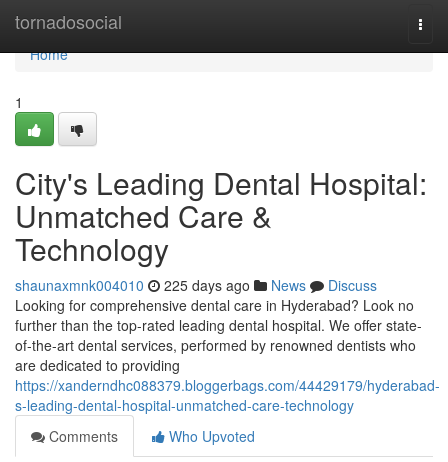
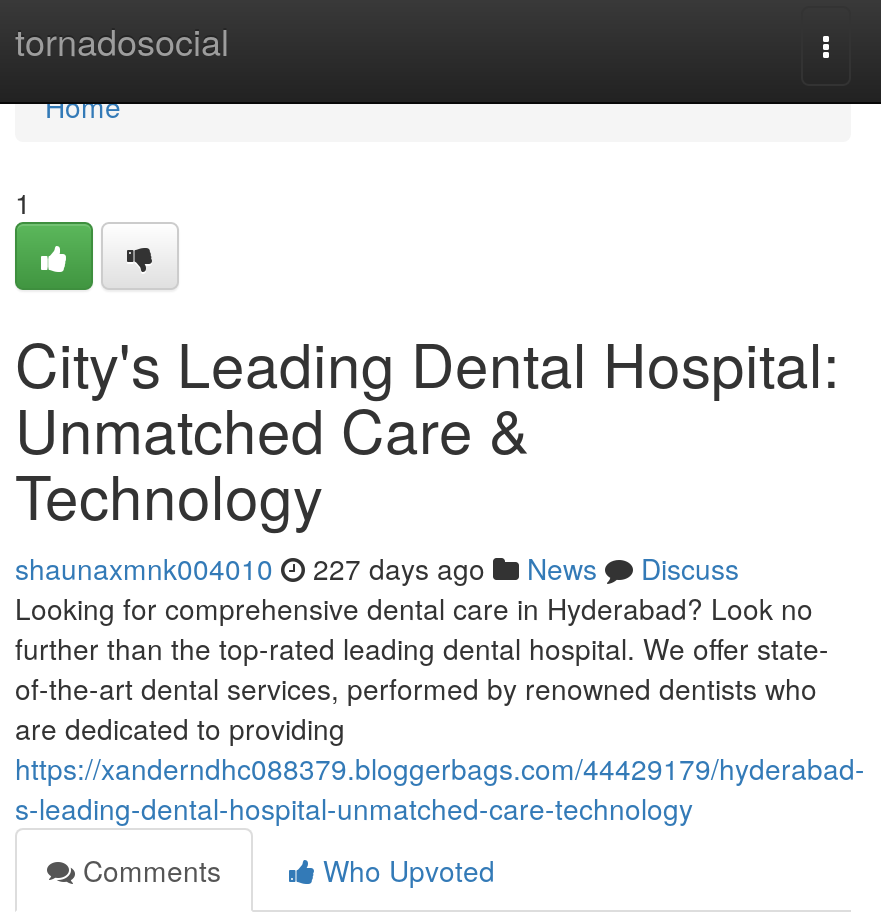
[15,275,377,295] shaunaxmnk004010 225 days ago News Discuss -> [15,548,739,588] shaunaxmnk004010 227 days ago News Discuss

